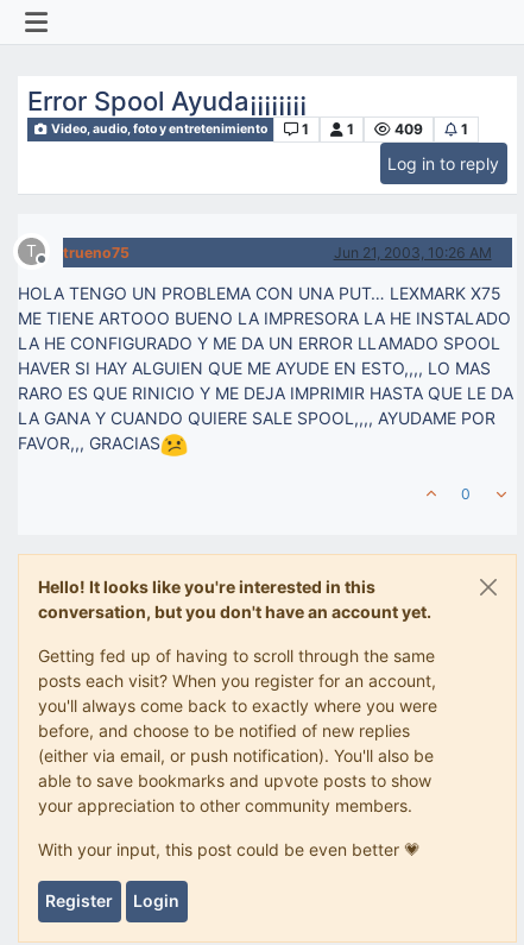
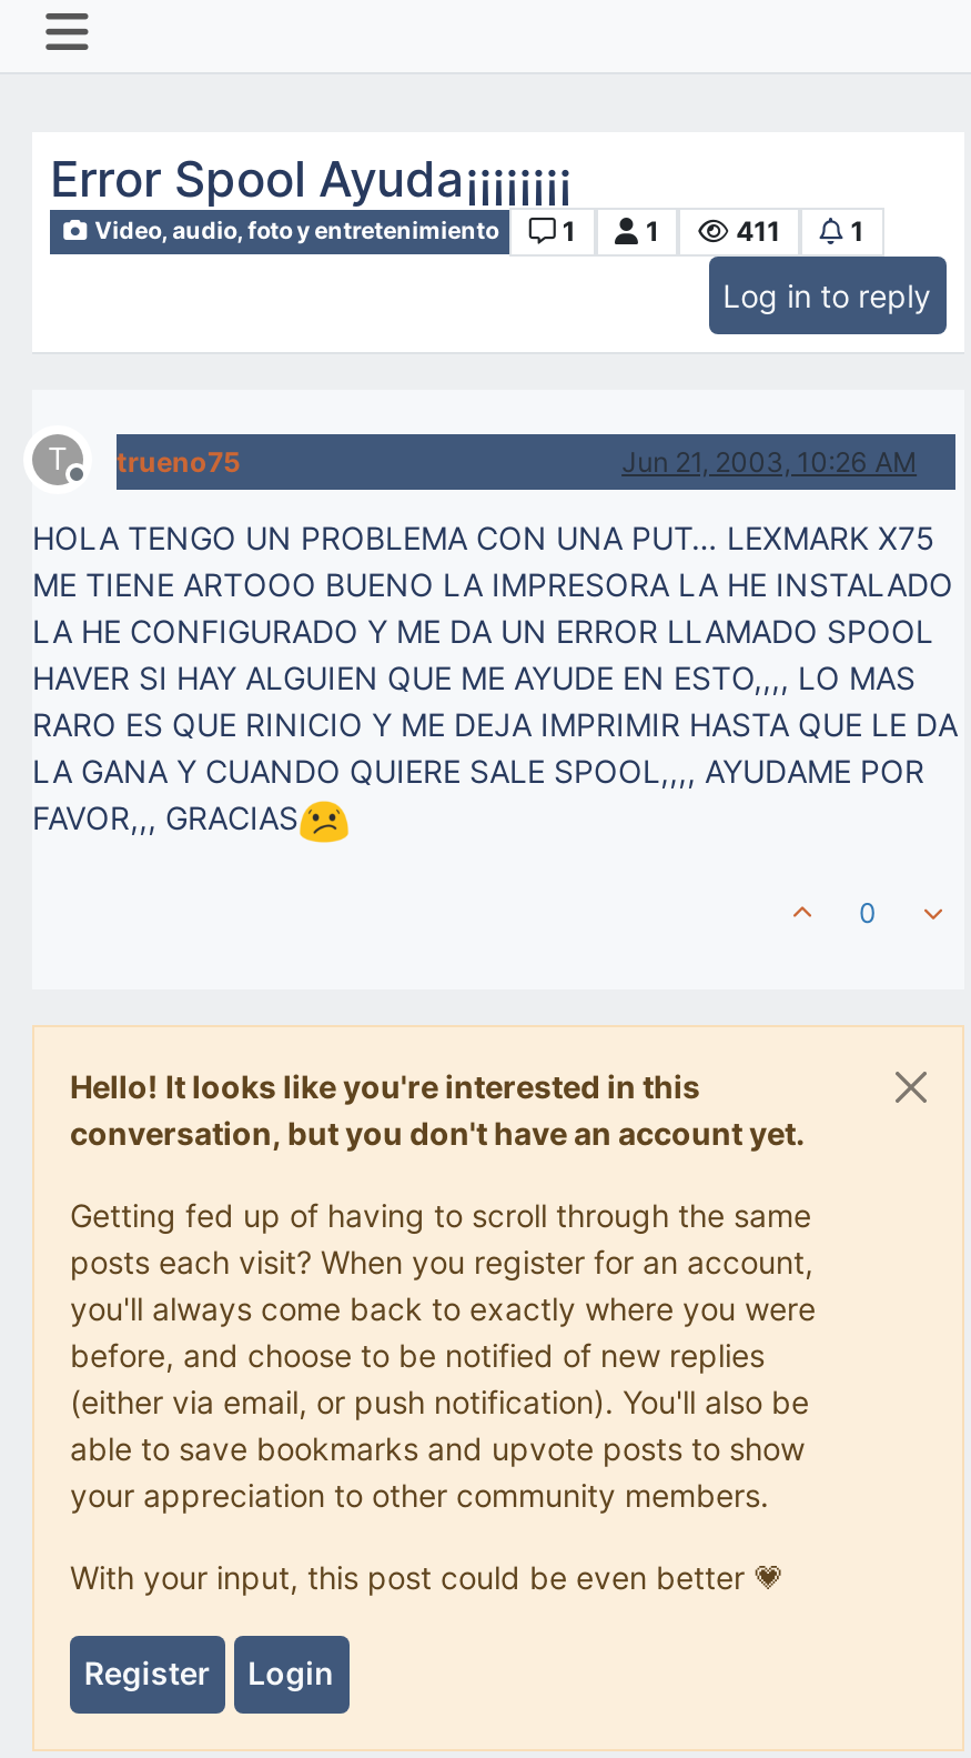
[395,120,423,138] 409 -> [736,214,780,247] 411

